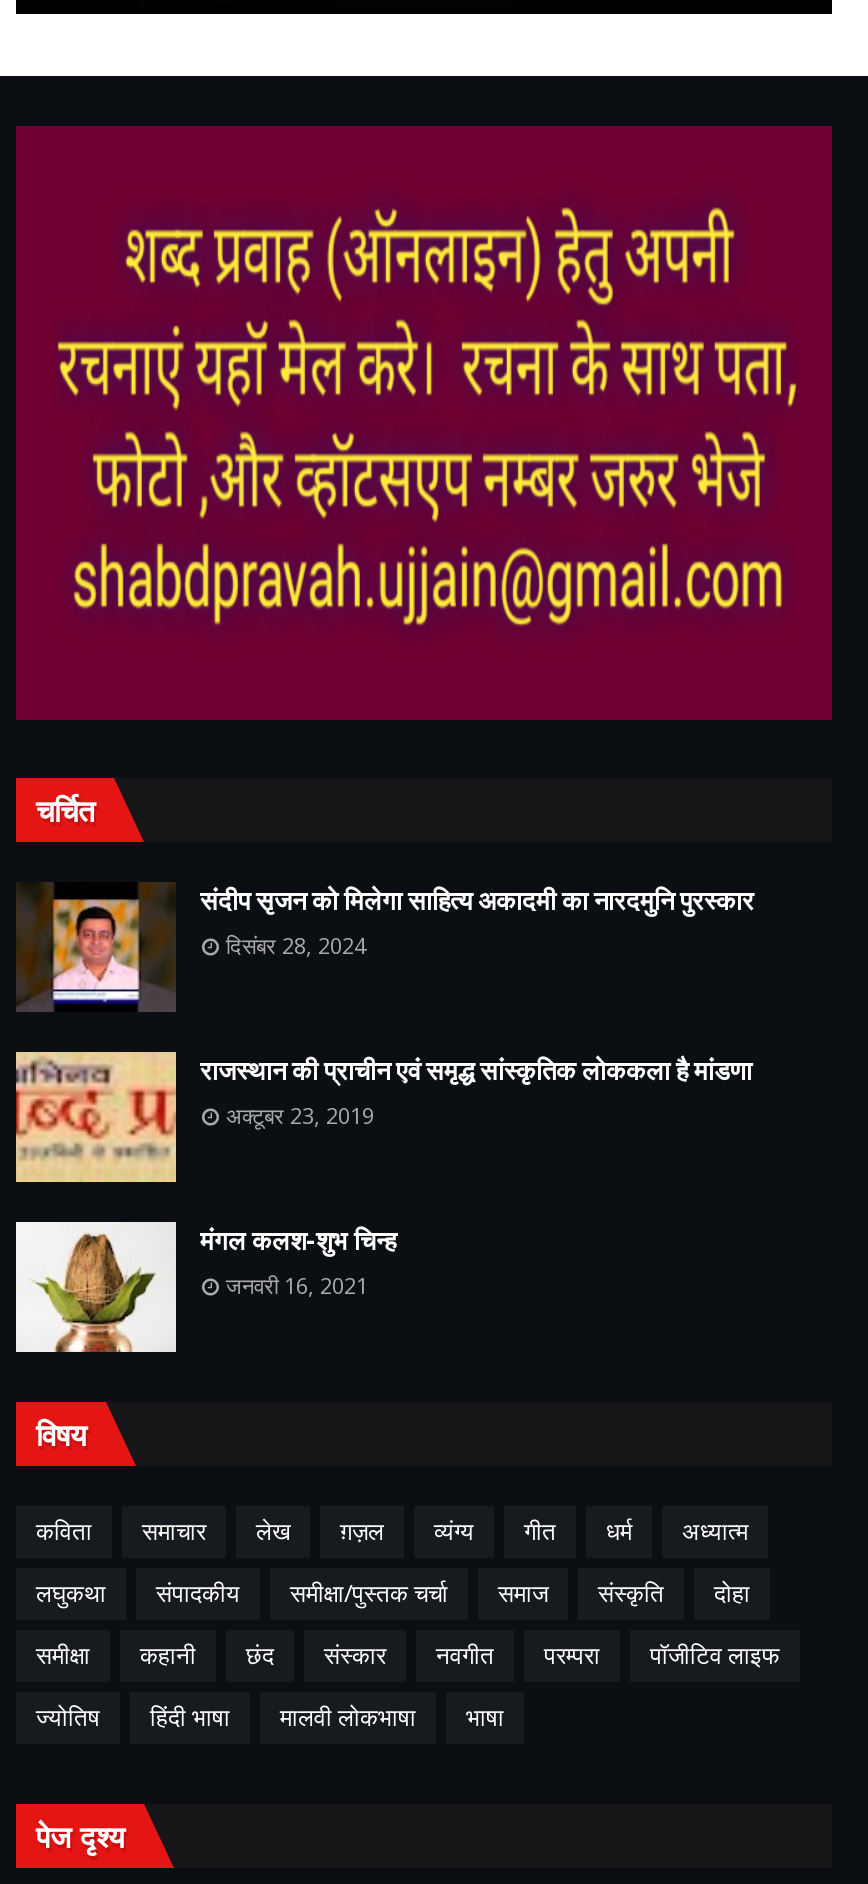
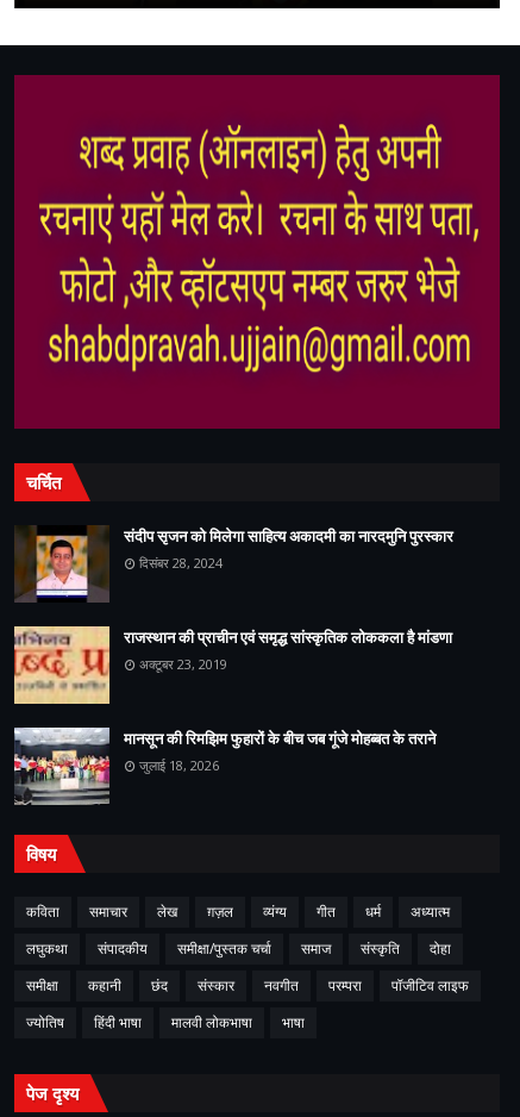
[14,1222,396,1354] [image] | मंगल कलश-शुभ चिन्ह | जनवरी 16, 2021 -> [13,728,436,806] [image] | मानसून की रिमझिम फुहारों के बीच जब गूंजे मोहब्बत के तराने | जुलाई 18, 2026

